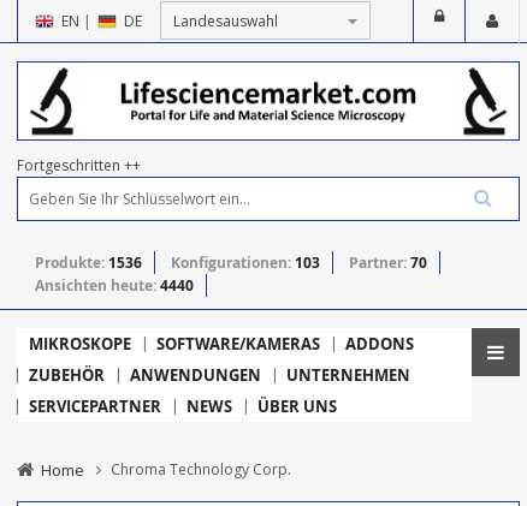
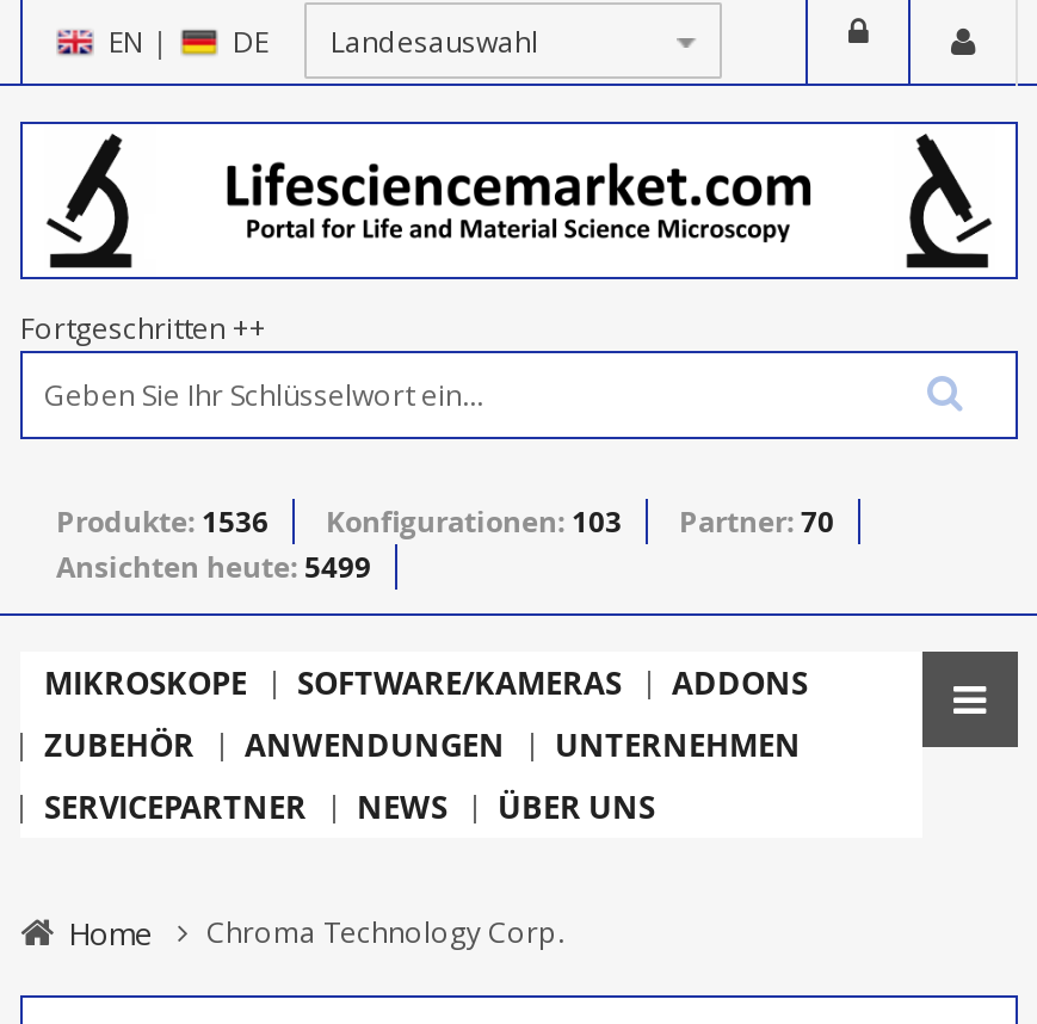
[35,275,194,295] Ansichten heute: 4440 -> [56,546,371,586] Ansichten heute: 5499

